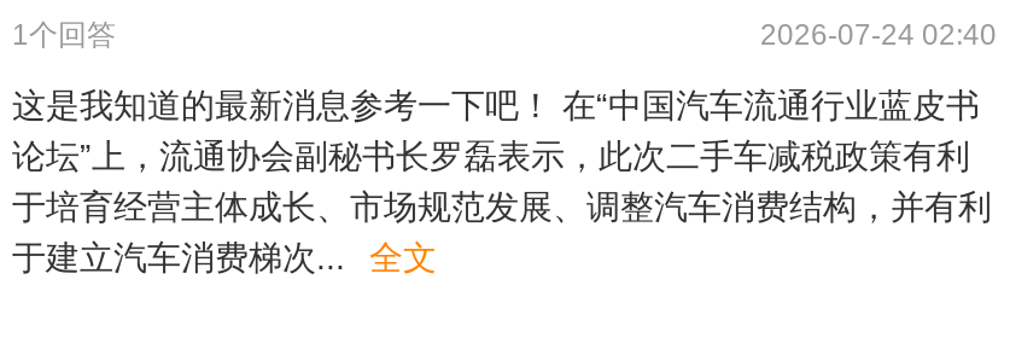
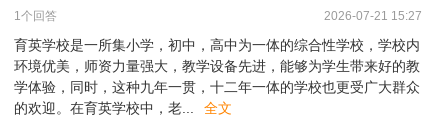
[760,18,997,52] 2026-07-24 02:40 -> [324,9,422,23] 2026-07-21 15:27
[12,86,992,277] 这是我知道的最新消息参考一下吧！ 在“中国汽车流通行业蓝皮书 | 论坛”上，流通协会副秘书长罗磊表示，此次二手车减税政策有利 | 于培育经营主体成长、市场规范发展、调整汽车消费结构，并有利 | 于建立汽车消费梯次... -> [14,37,420,116] 育英学校是一所集小学，初中，高中为一体的综合性学校，学校内 | 环境优美，师资力量强大，教学设备先进，能够为学生带来好的教 | 学体验，同时，这种九年一贯，十二年一体的学校也更受广大群众 | 的欢迎。在育英学校中，老...

